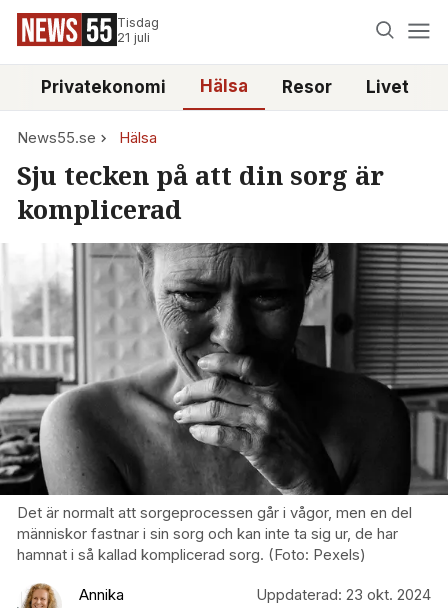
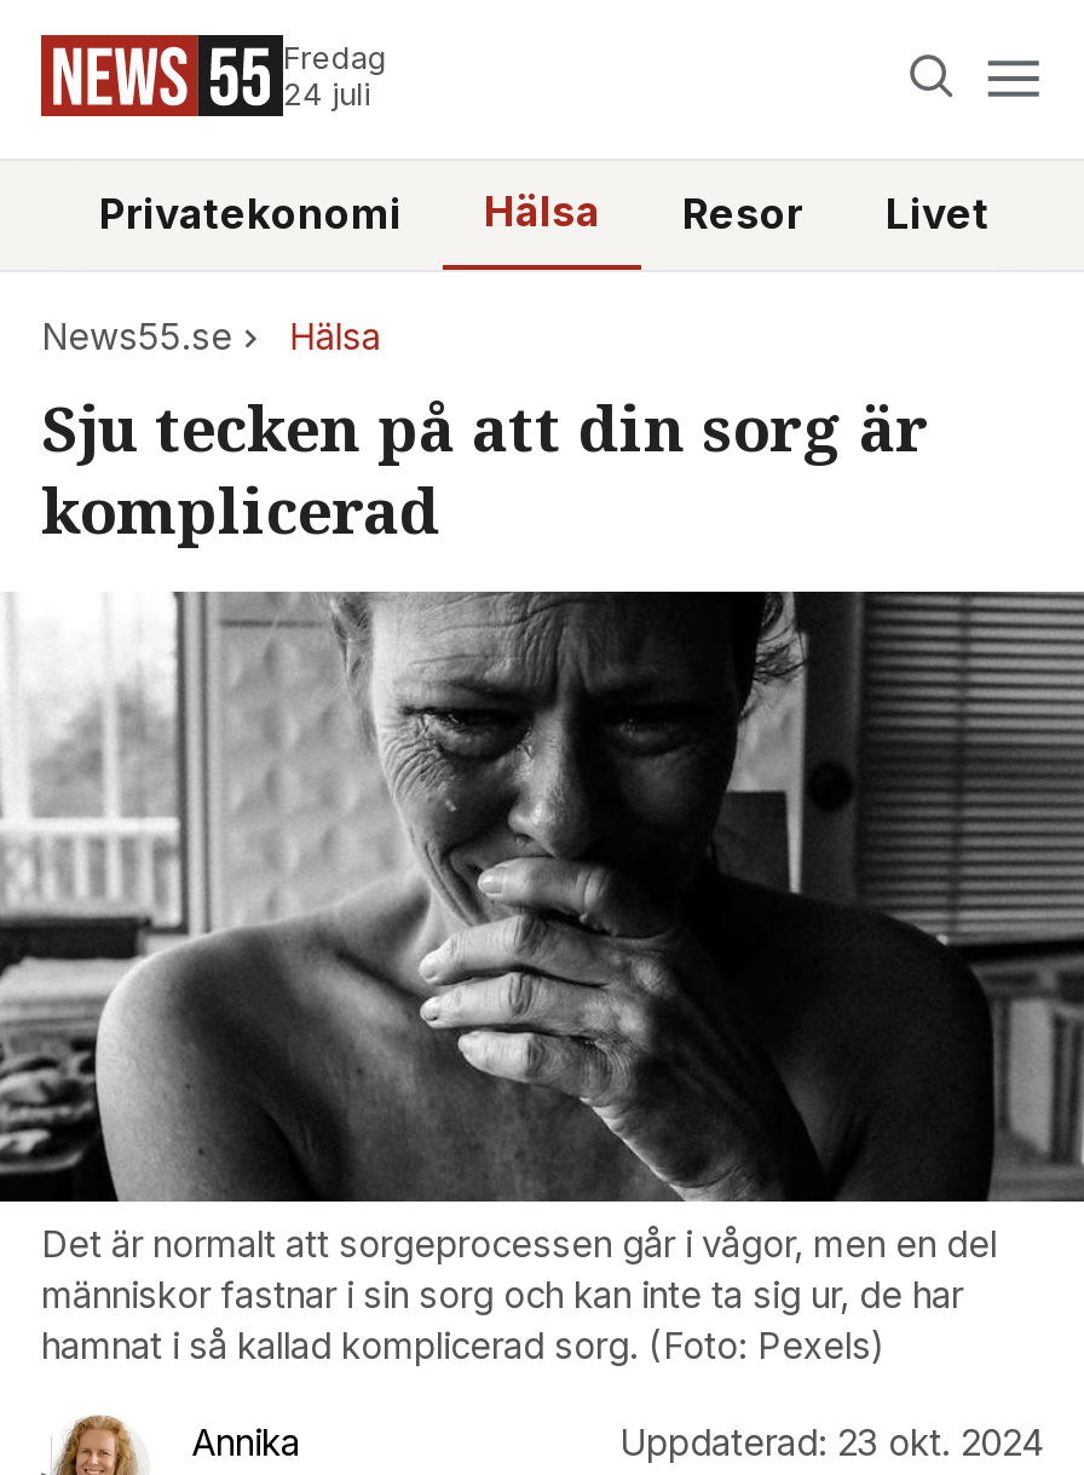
[117,15,159,45] Tisdag | 21 juli -> [283,40,387,113] Fredag | 24 juli

